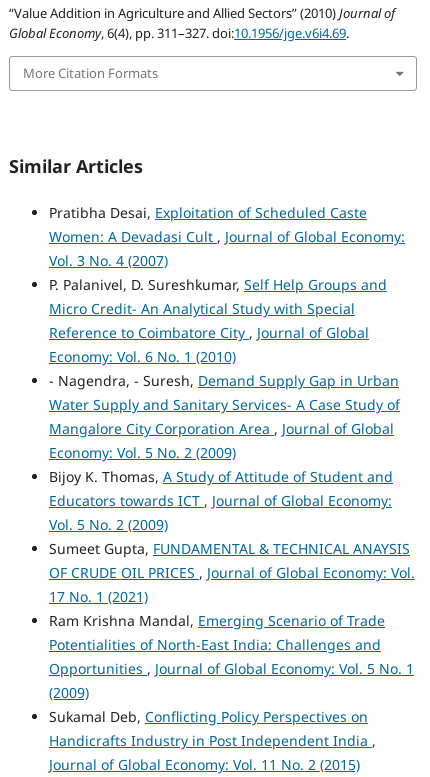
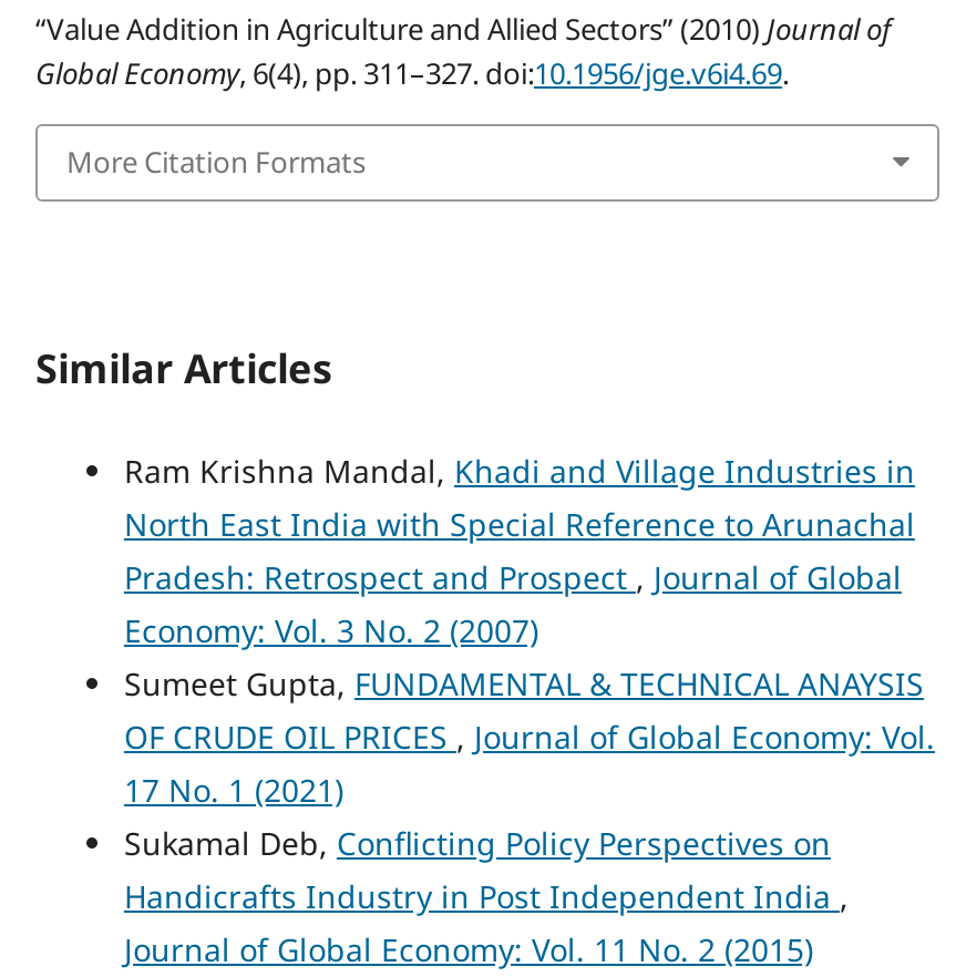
[49,203,405,534] Pratibha Desai, Exploitation of Scheduled Caste | Women: A Devadasi Cult, Journal of Global Economy: | Vol. 3 No. 4 (2007) | P. Palanivel, D. Sureshkumar, Self Help Groups and | Micro Credit- An Analytical Study with Special | Reference to Coimbatore City, Journal of Global | Economy: Vol. 6 No. 1 (2010) | - Nagendra, - Suresh, Demand Supply Gap in Urban | Water Supply and Sanitary Services- A Case Study of | Mangalore City Corporation Area, Journal of Global | Economy: Vol. 5 No. 2 (2009) | Bijoy K. Thomas, A Study of Attitude of Student and | Educators towards ICT, Journal of Global Economy: | Vol. 5 No. 2 (2009) -> [124,449,915,651] Ram Krishna Mandal, Khadi and Village Industries in | North East India with Special Reference to Arunachal | Pradesh: Retrospect and Prospect, Journal of Global | Economy: Vol. 3 No. 2 (2007)
[49,611,414,702] Ram Krishna Mandal, Emerging Scenario of Trade | Potentialities of North-East India: Challenges and | Opportunities, Journal of Global Economy: Vol. 5 No. 1 | (2009) -> none

